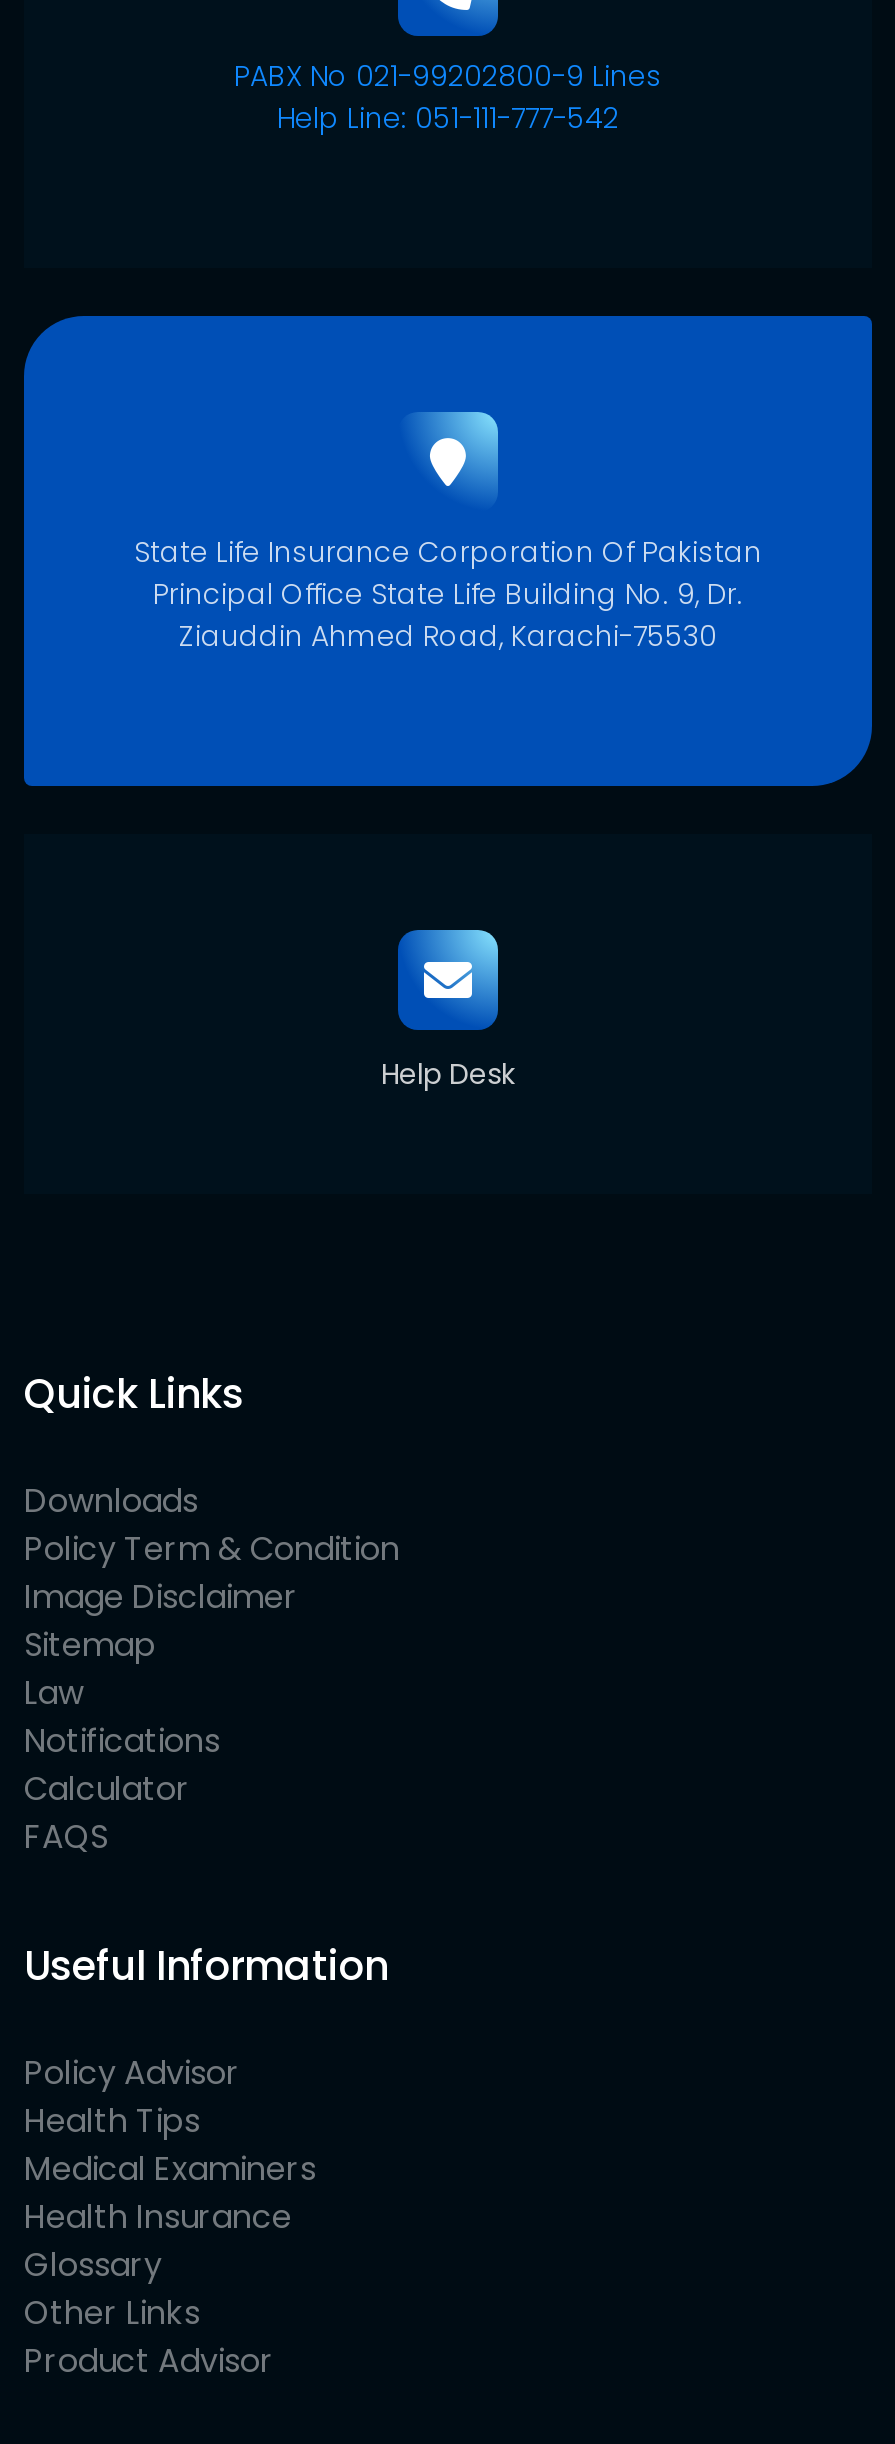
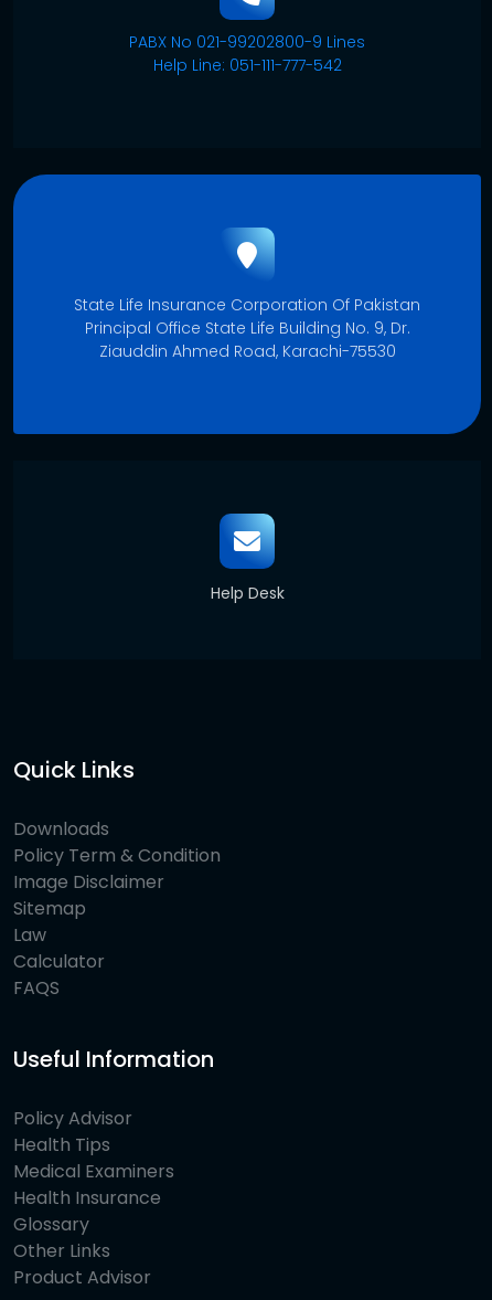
[24,1718,220,1764] Notifications -> none

